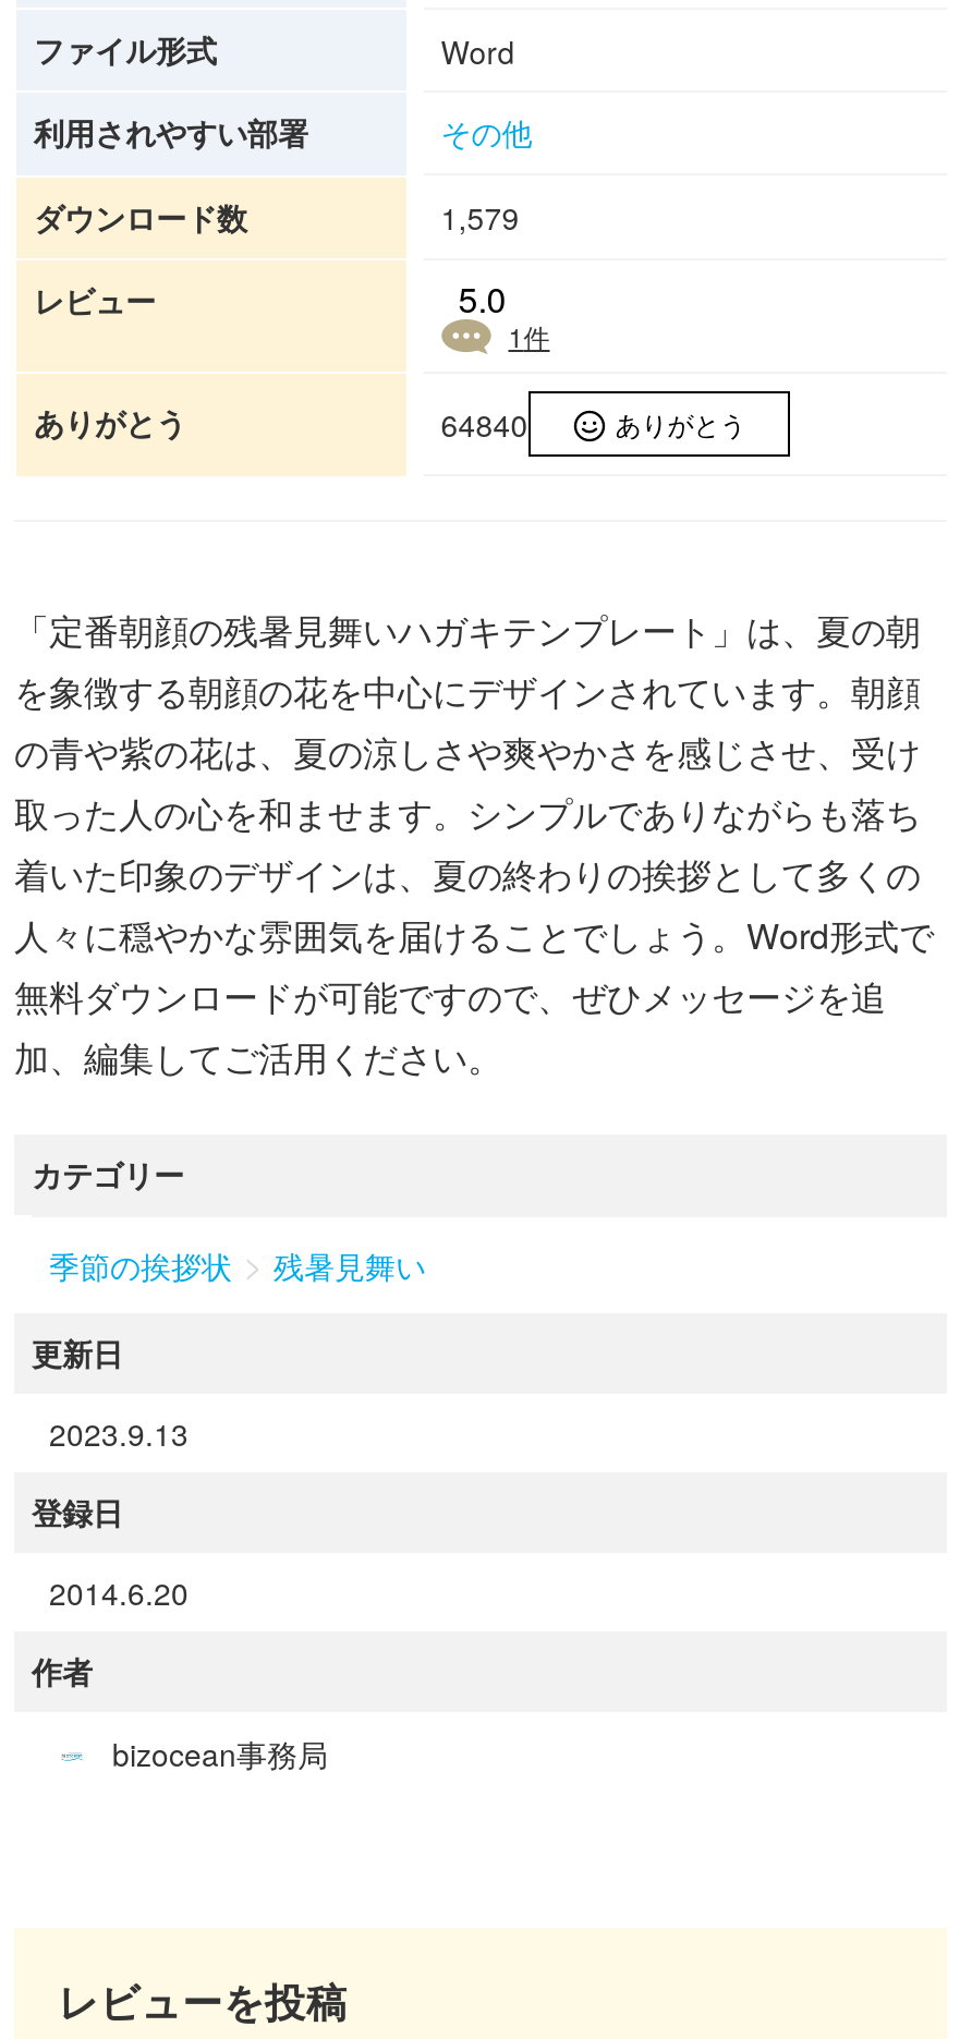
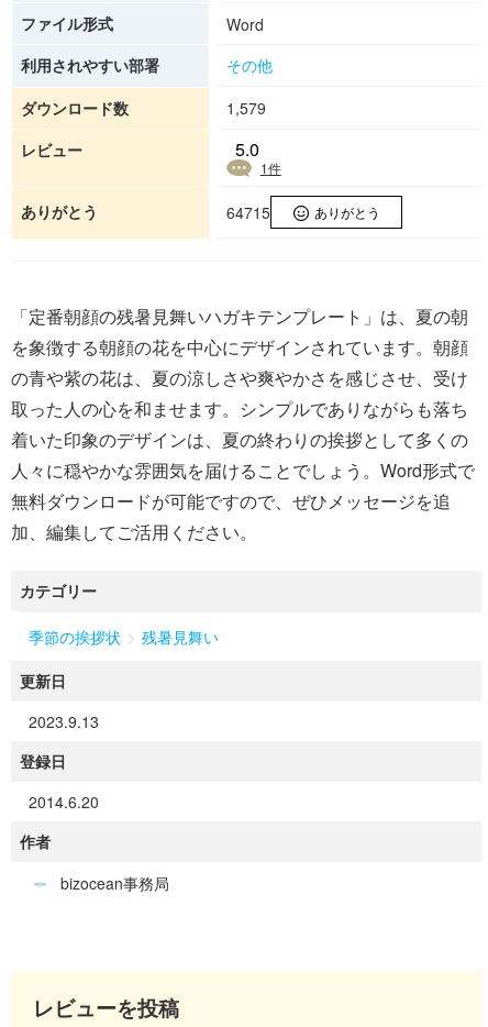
[441,403,528,446] 64840 -> [226,201,270,223] 64715

